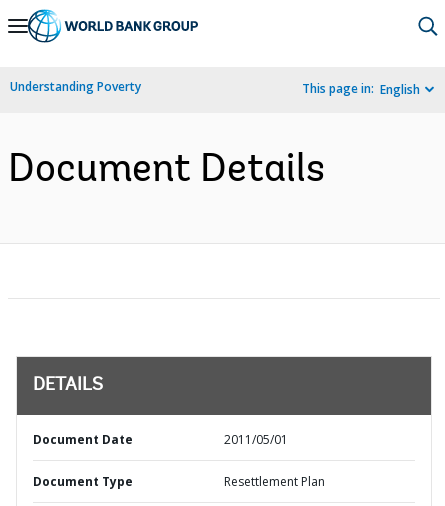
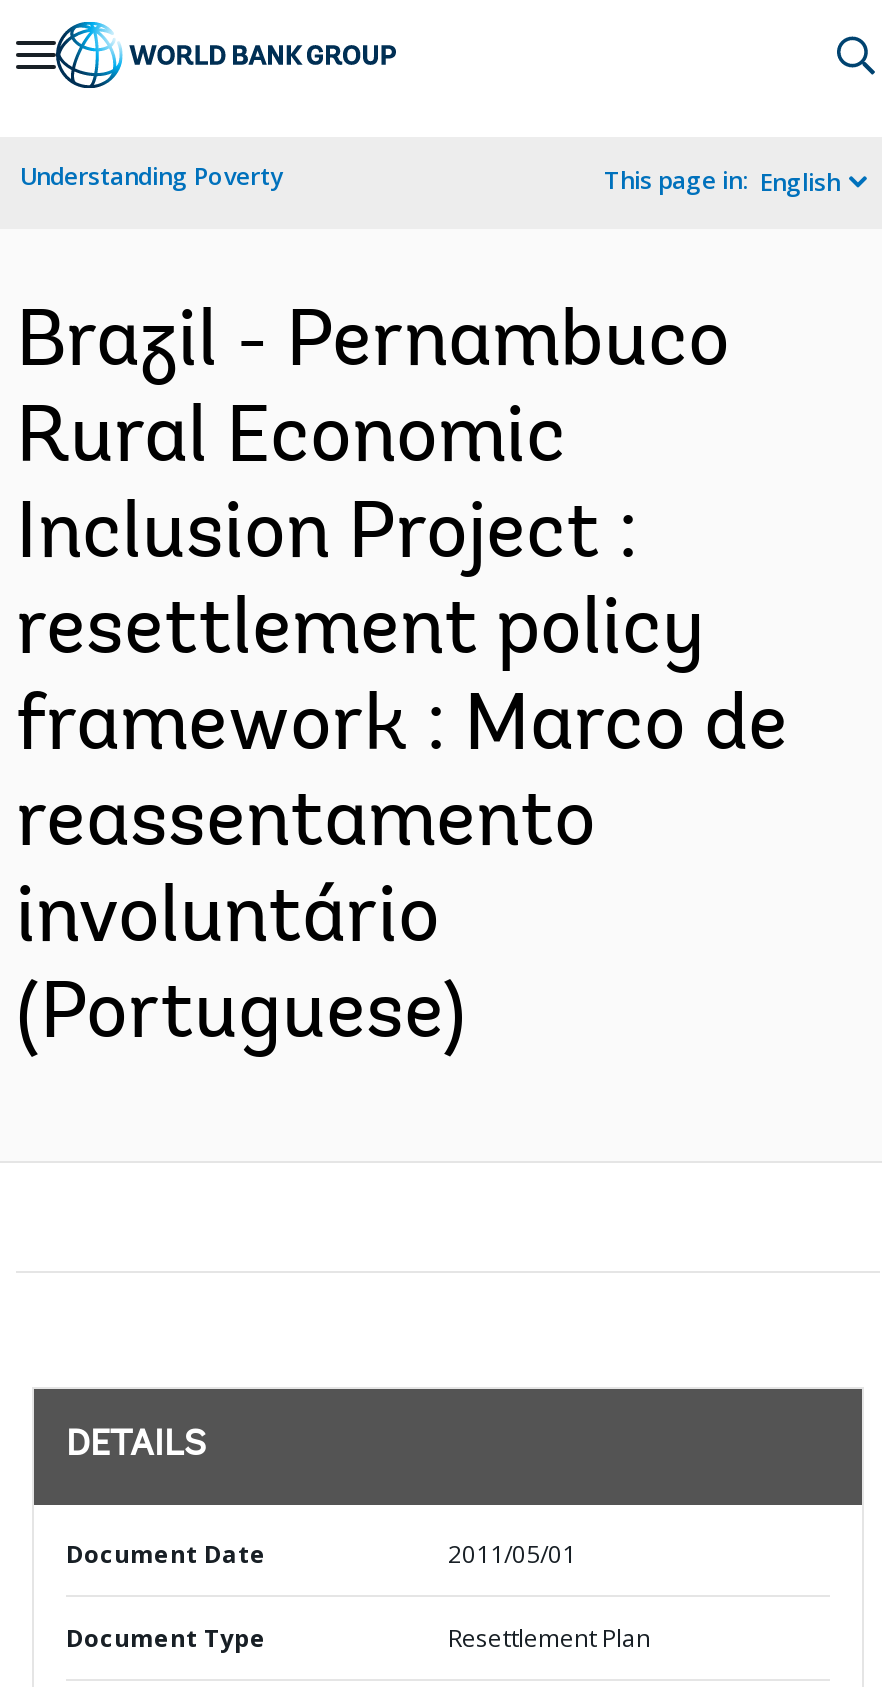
[8,151,325,191] Document Details -> [16,305,788,1057] Brazil - Pernambuco | Rural Economic | Inclusion Project : | resettlement policy | framework : Marco de | reassentamento | involuntário | (Portuguese)

